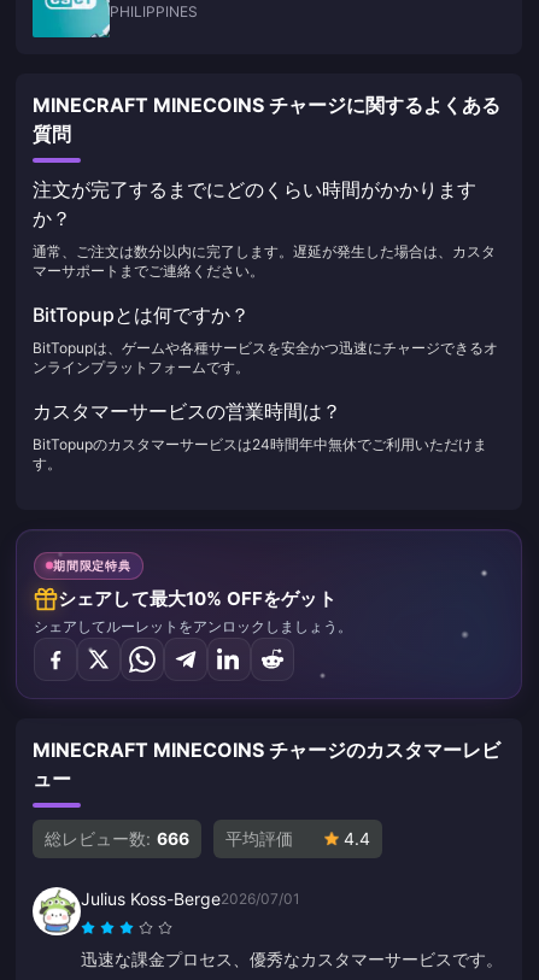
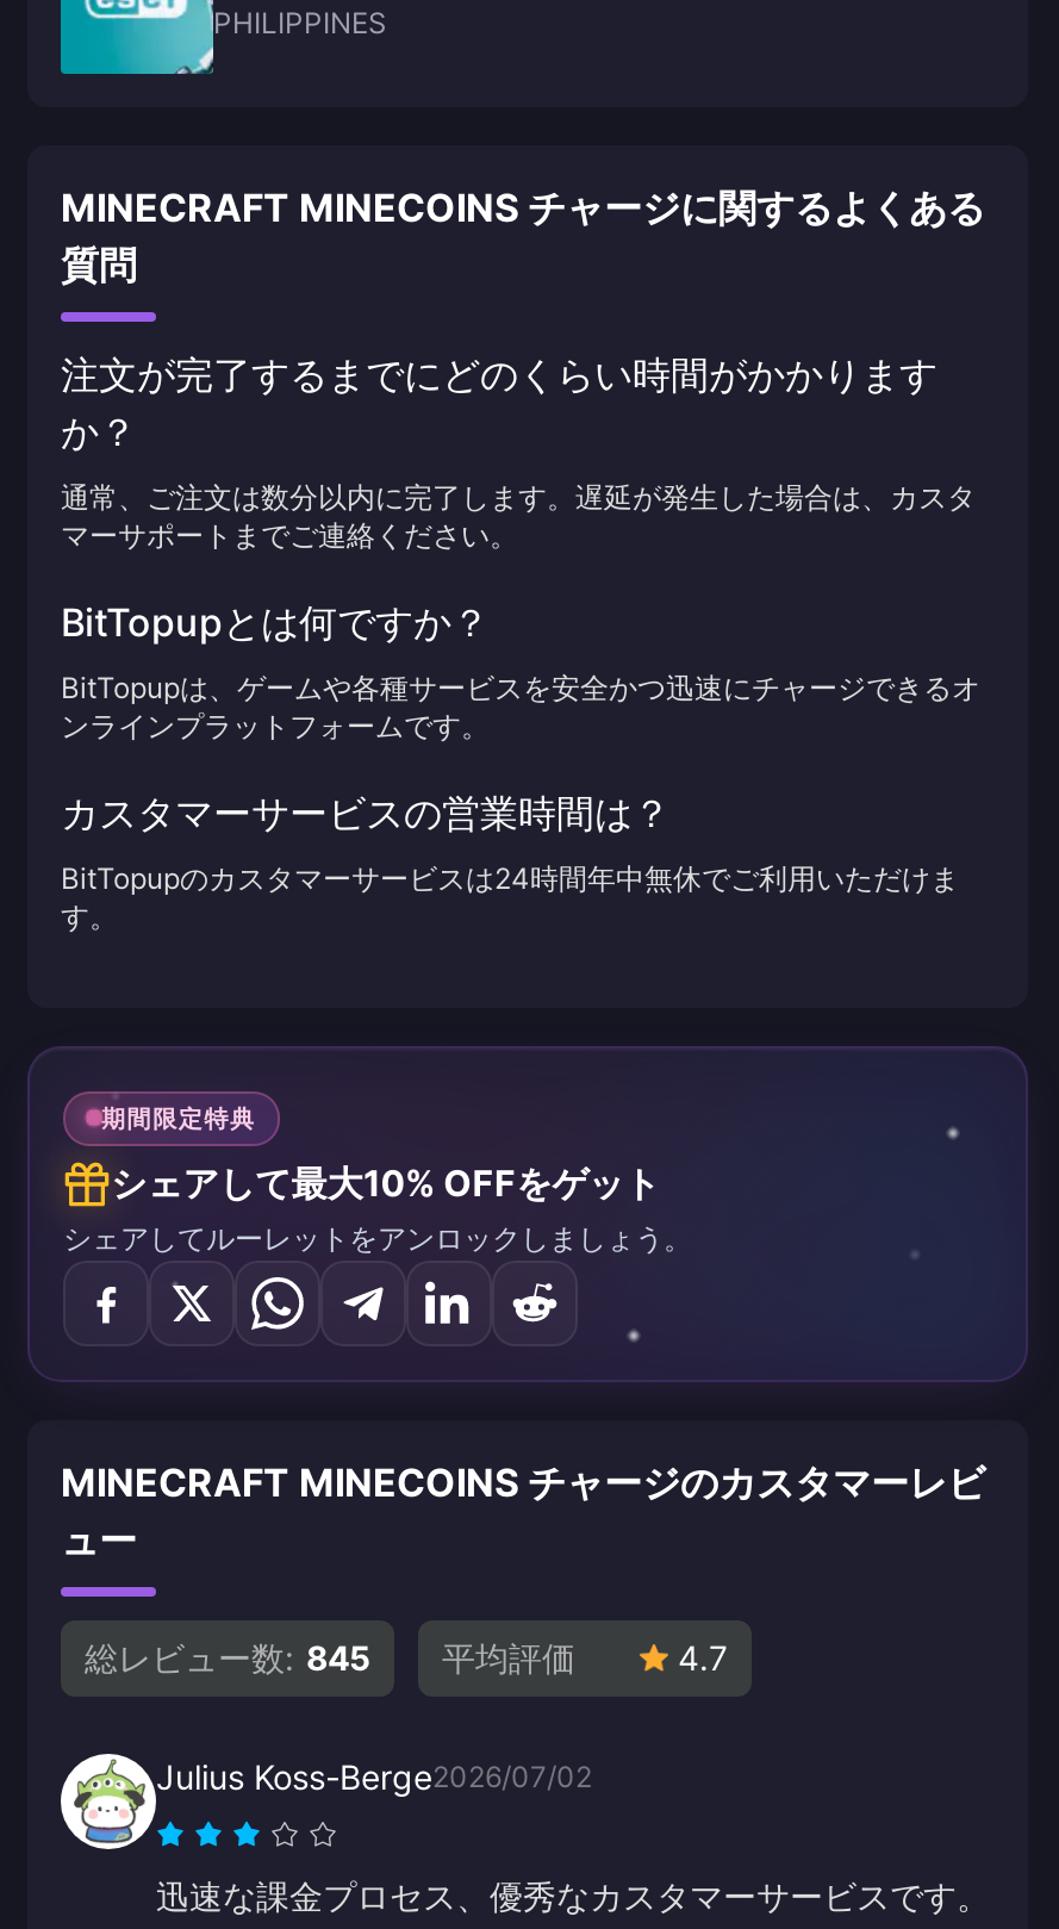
[45,828,189,848] 総レビュー数: 666 -> [85,1636,370,1676] 総レビュー数: 845
[344,828,370,848] 4.4 -> [678,1636,728,1676] 4.7
[81,888,300,908] Julius Koss-Berge2026/07/01 -> [156,1755,592,1796] Julius Koss-Berge2026/07/02

